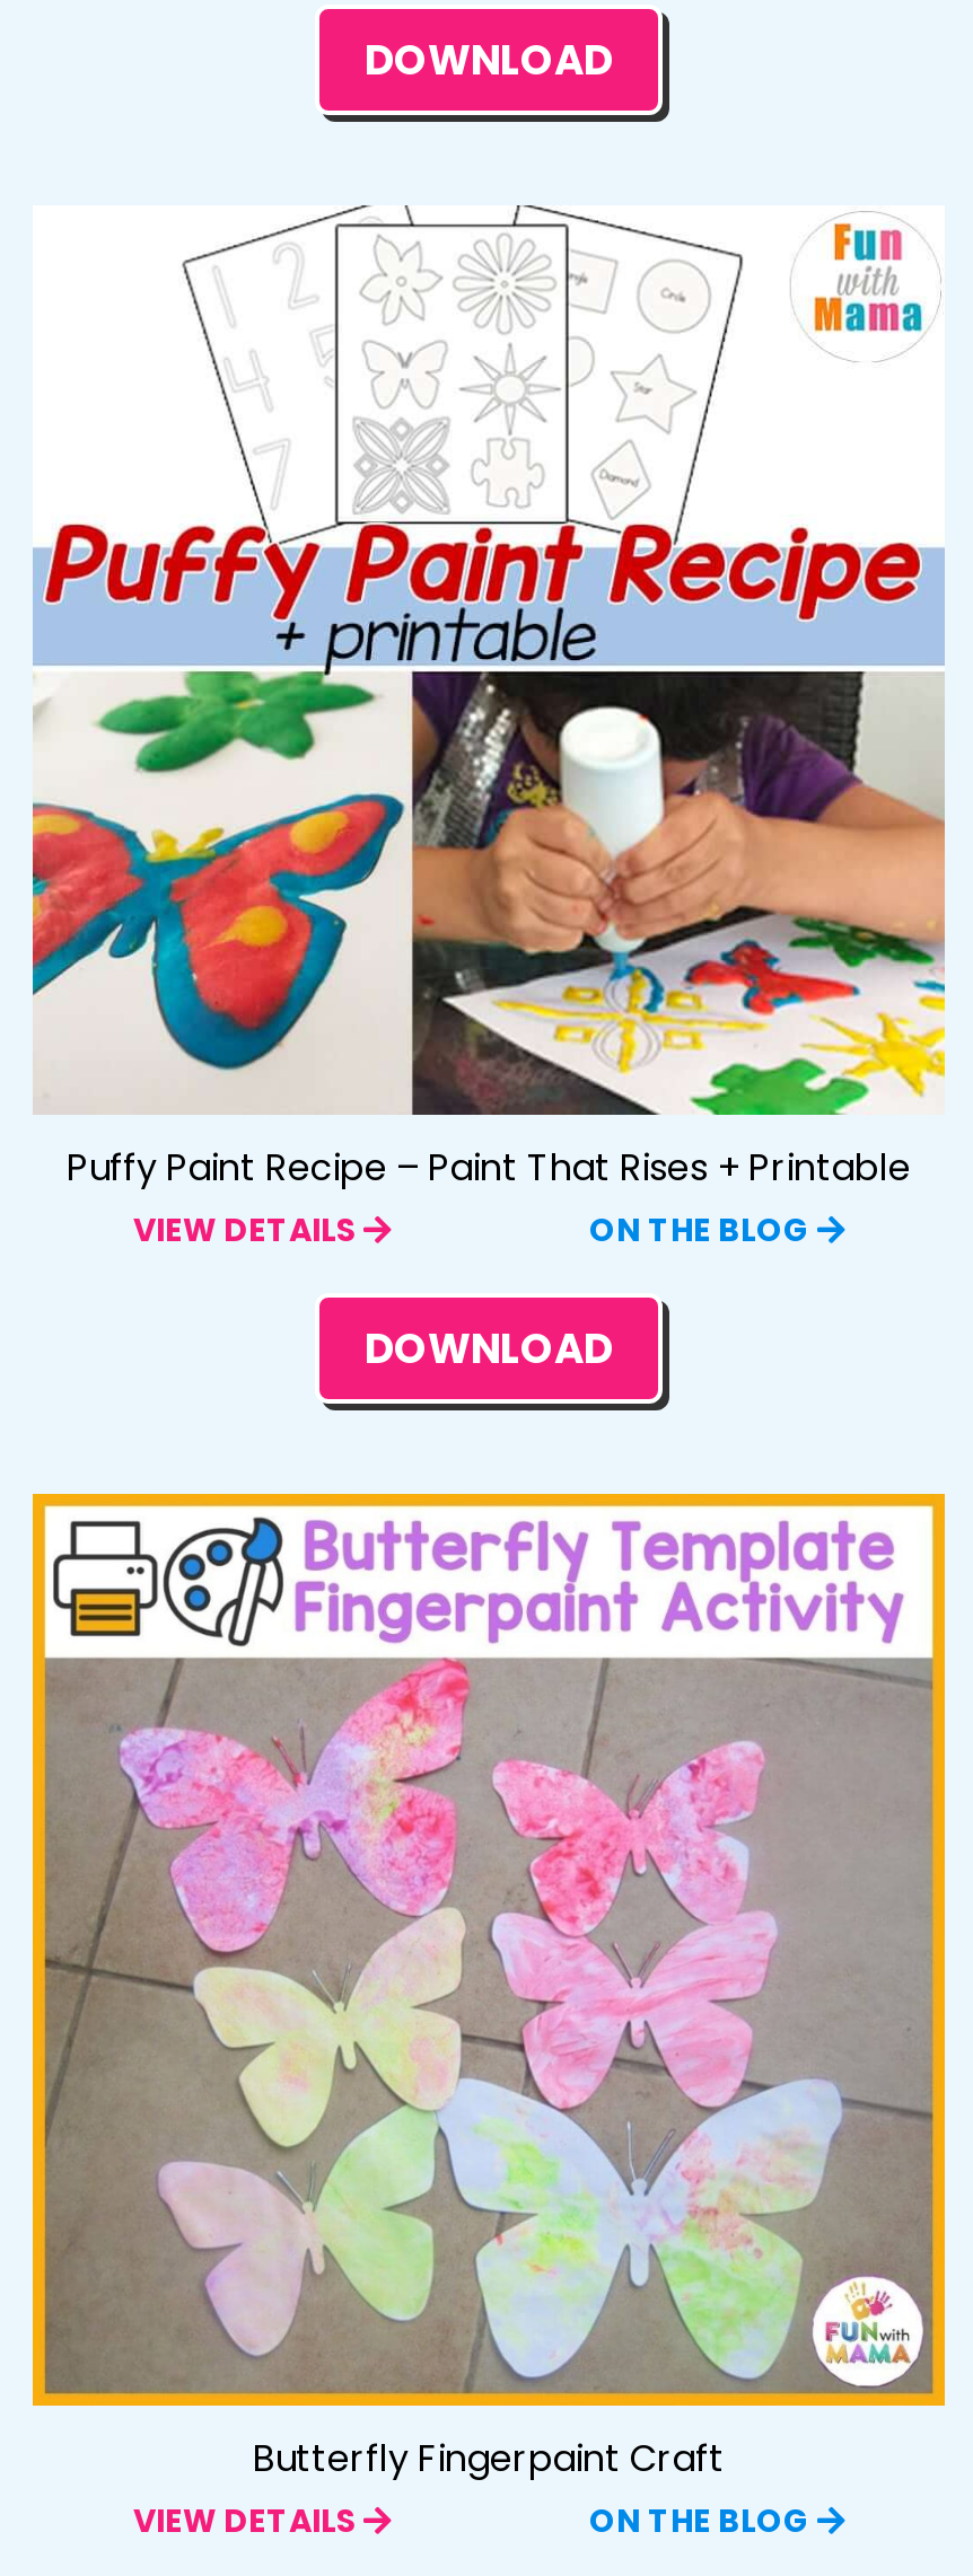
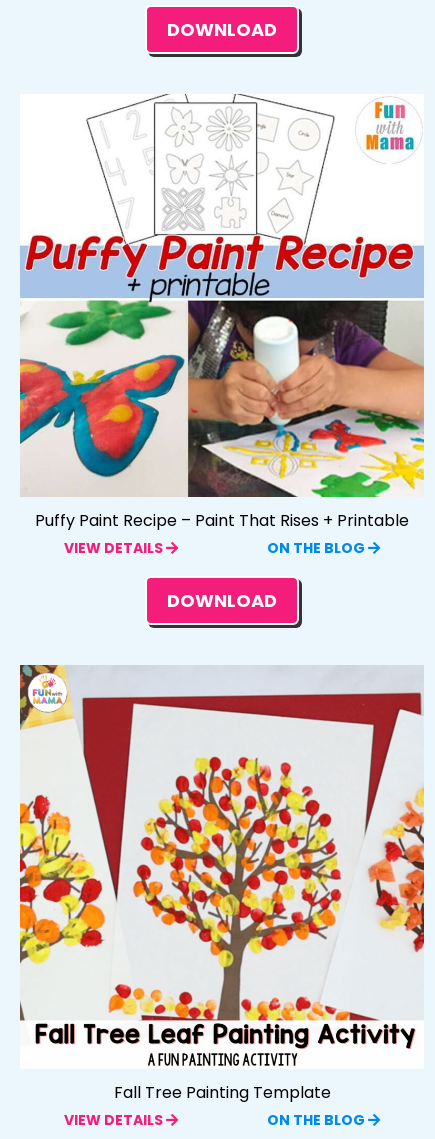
[30,1492,947,2484] [image] | Butterfly Fingerpaint Craft -> [19,664,425,1104] [image] | Fall Tree Painting Template

